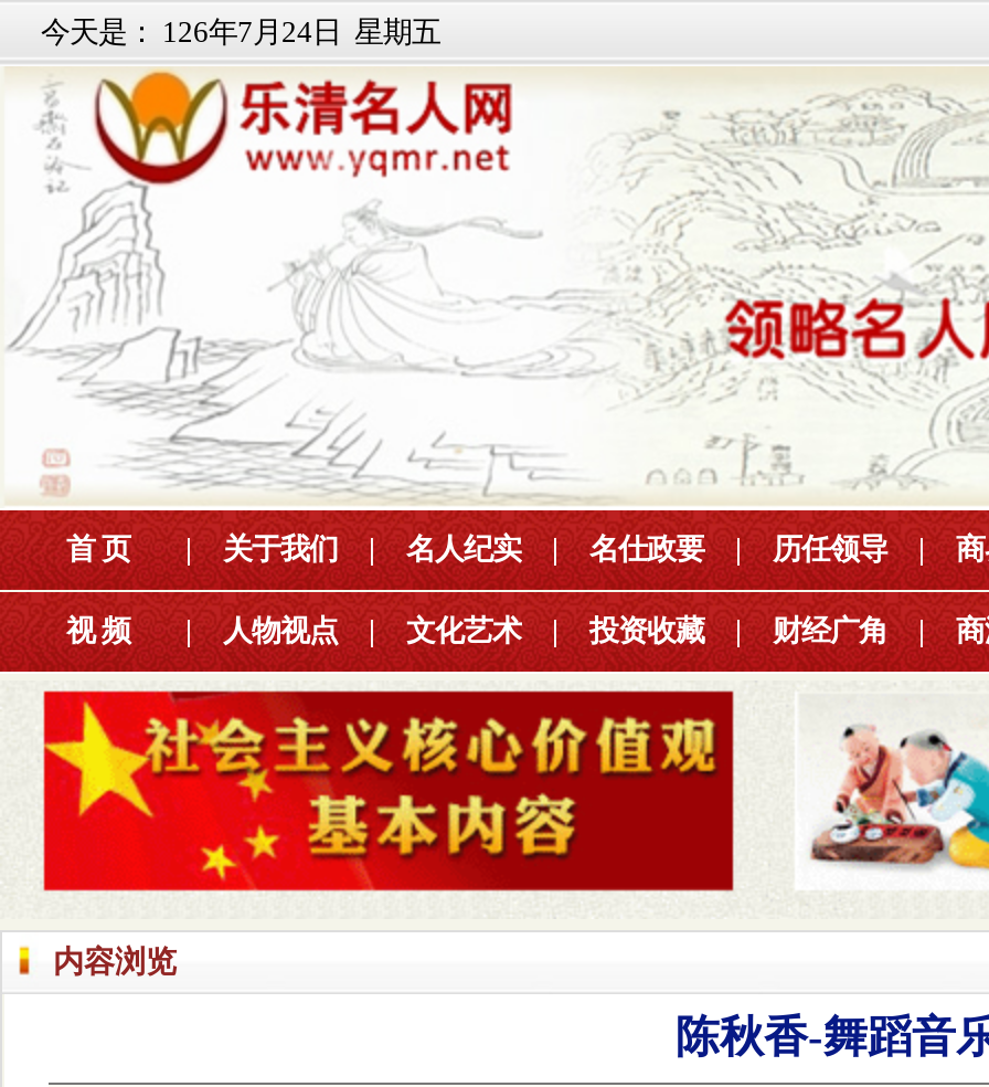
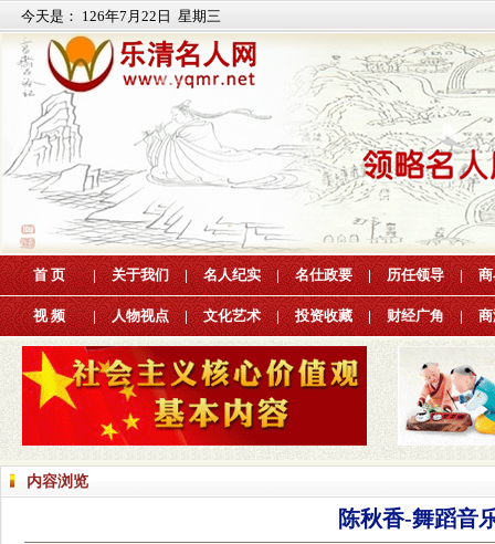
[41,15,440,49] 今天是：126年7月24日 星期五 -> [20,8,220,24] 今天是：126年7月22日 星期三

